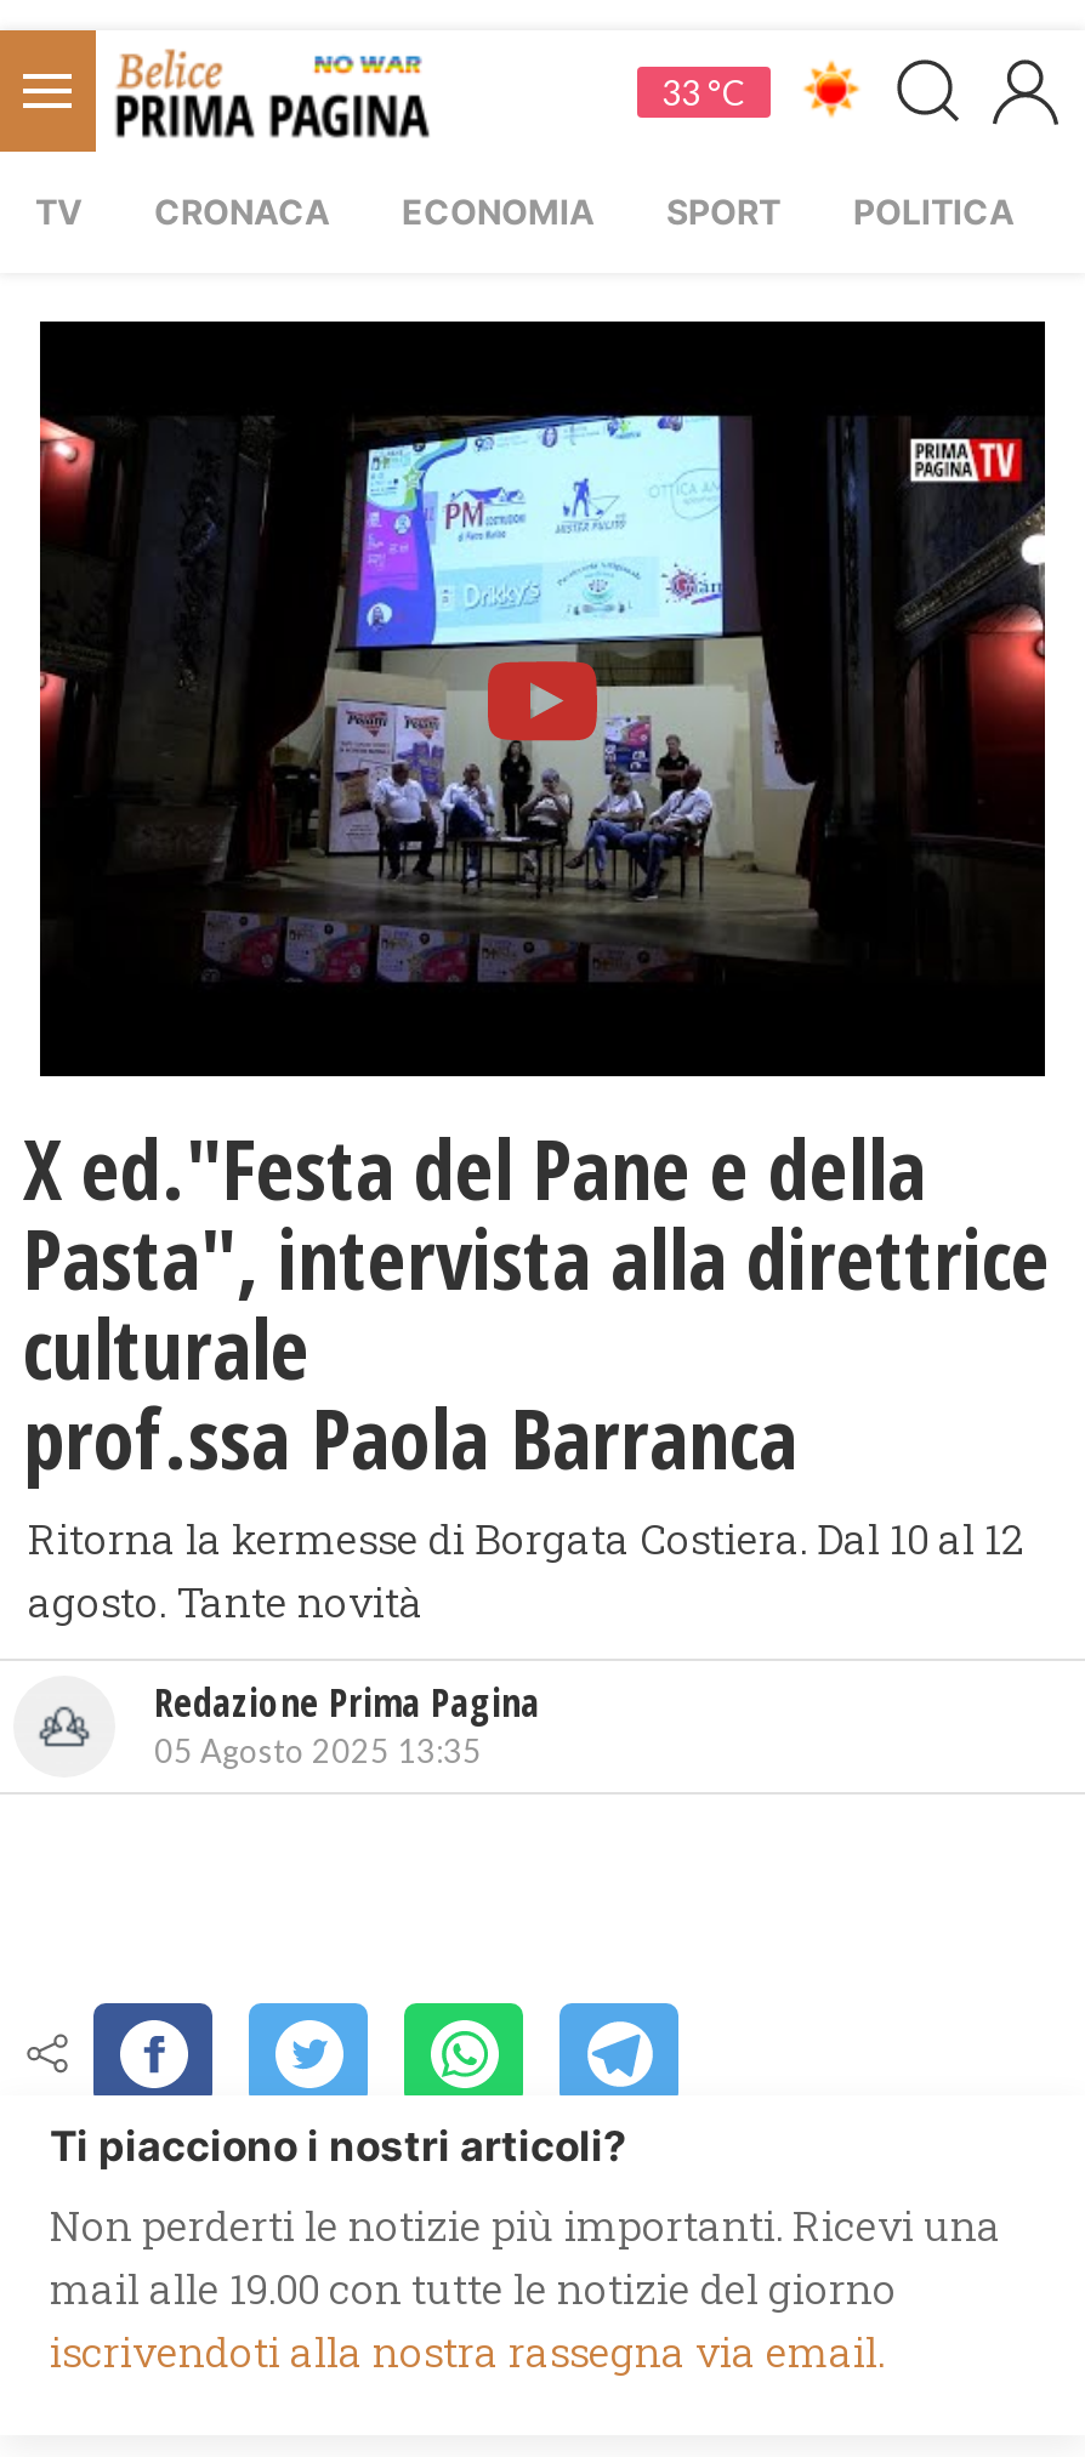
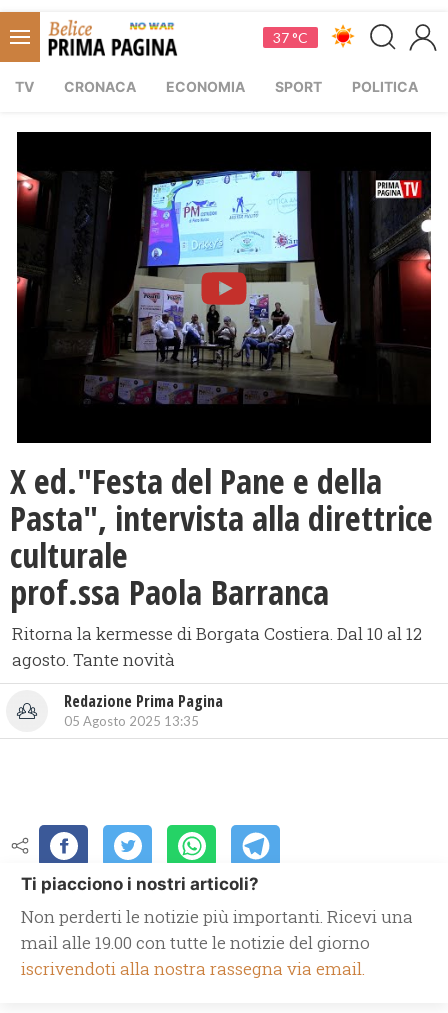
[661,70,746,112] 33 °C -> [273,28,308,45] 37 °C

